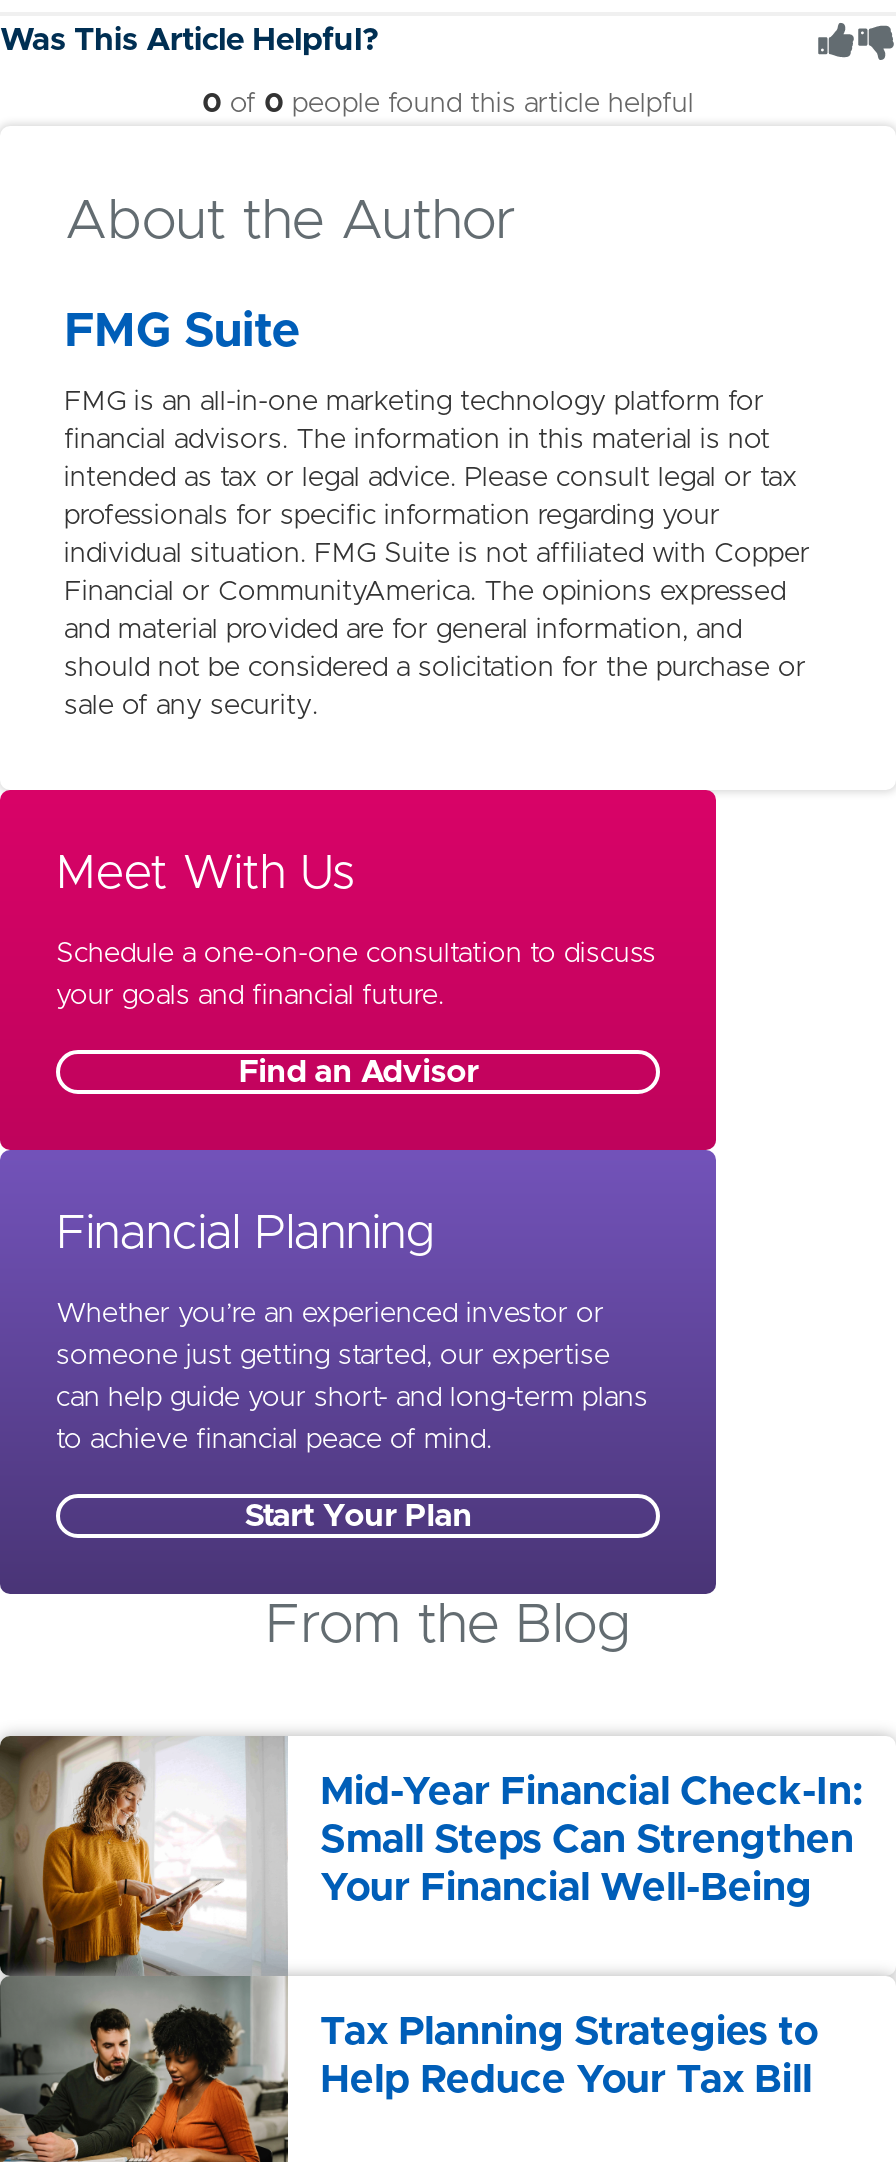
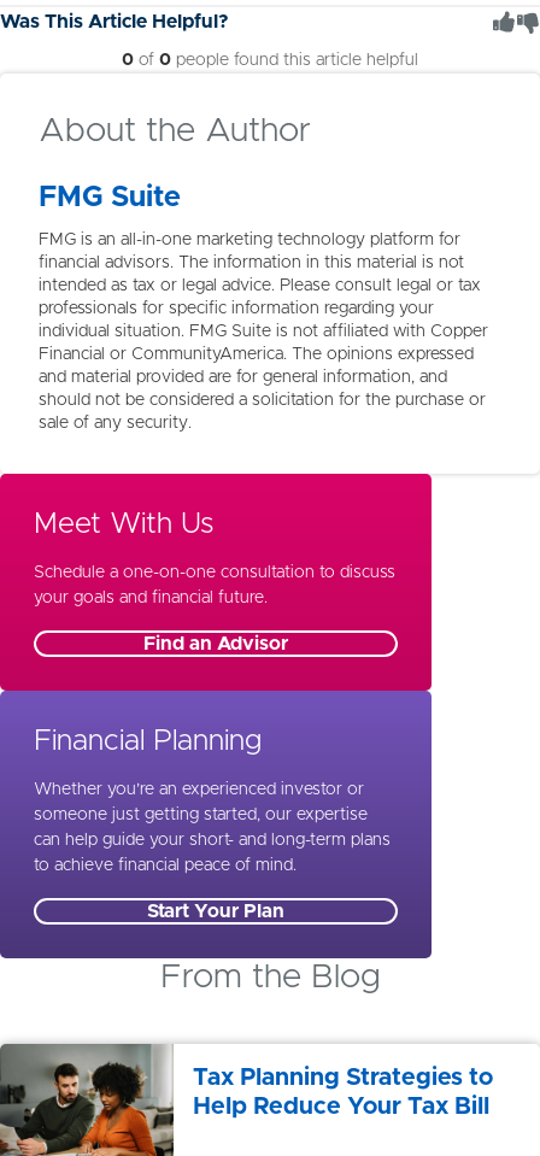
[6,1736,864,1976] [image] | Mid-Year Financial Check-In: | Small Steps Can Strengthen | Your Financial Well-Being -> none

